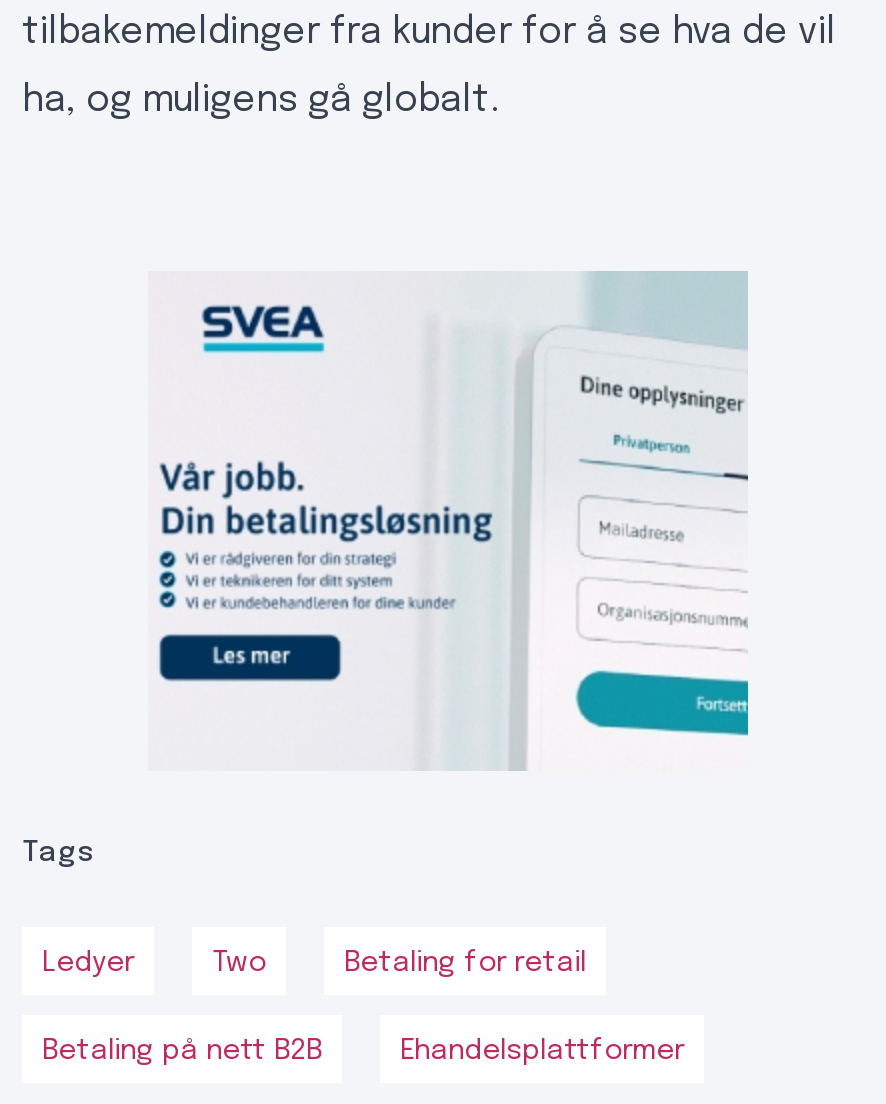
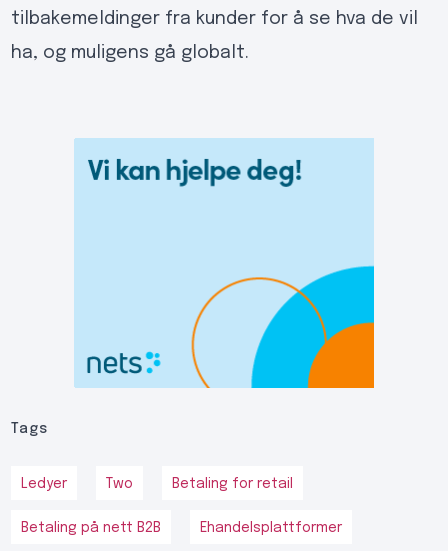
[150,271,750,771] [image] -> [74,139,375,389] [image]

